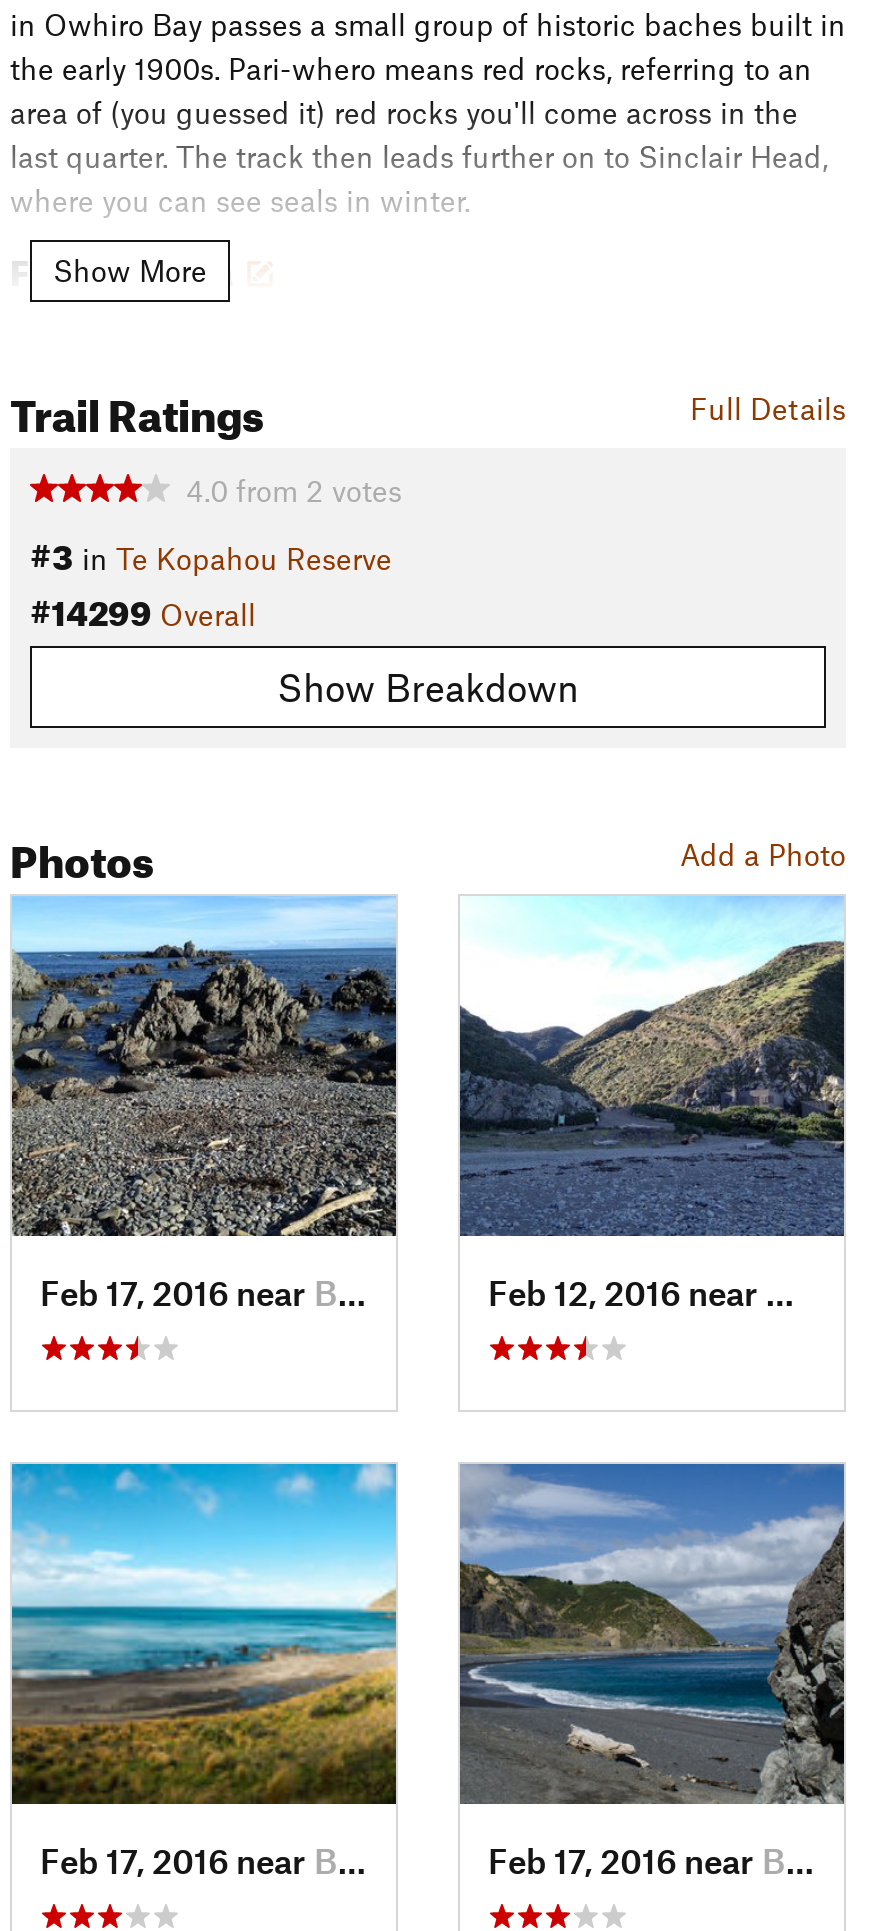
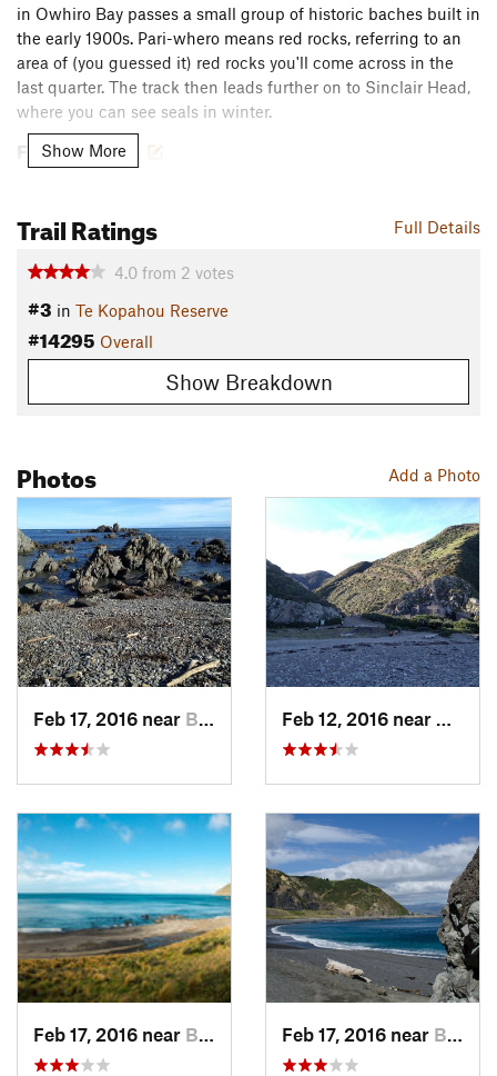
[30,580,256,634] #14299 Overall -> [28,322,153,352] #14295 Overall

